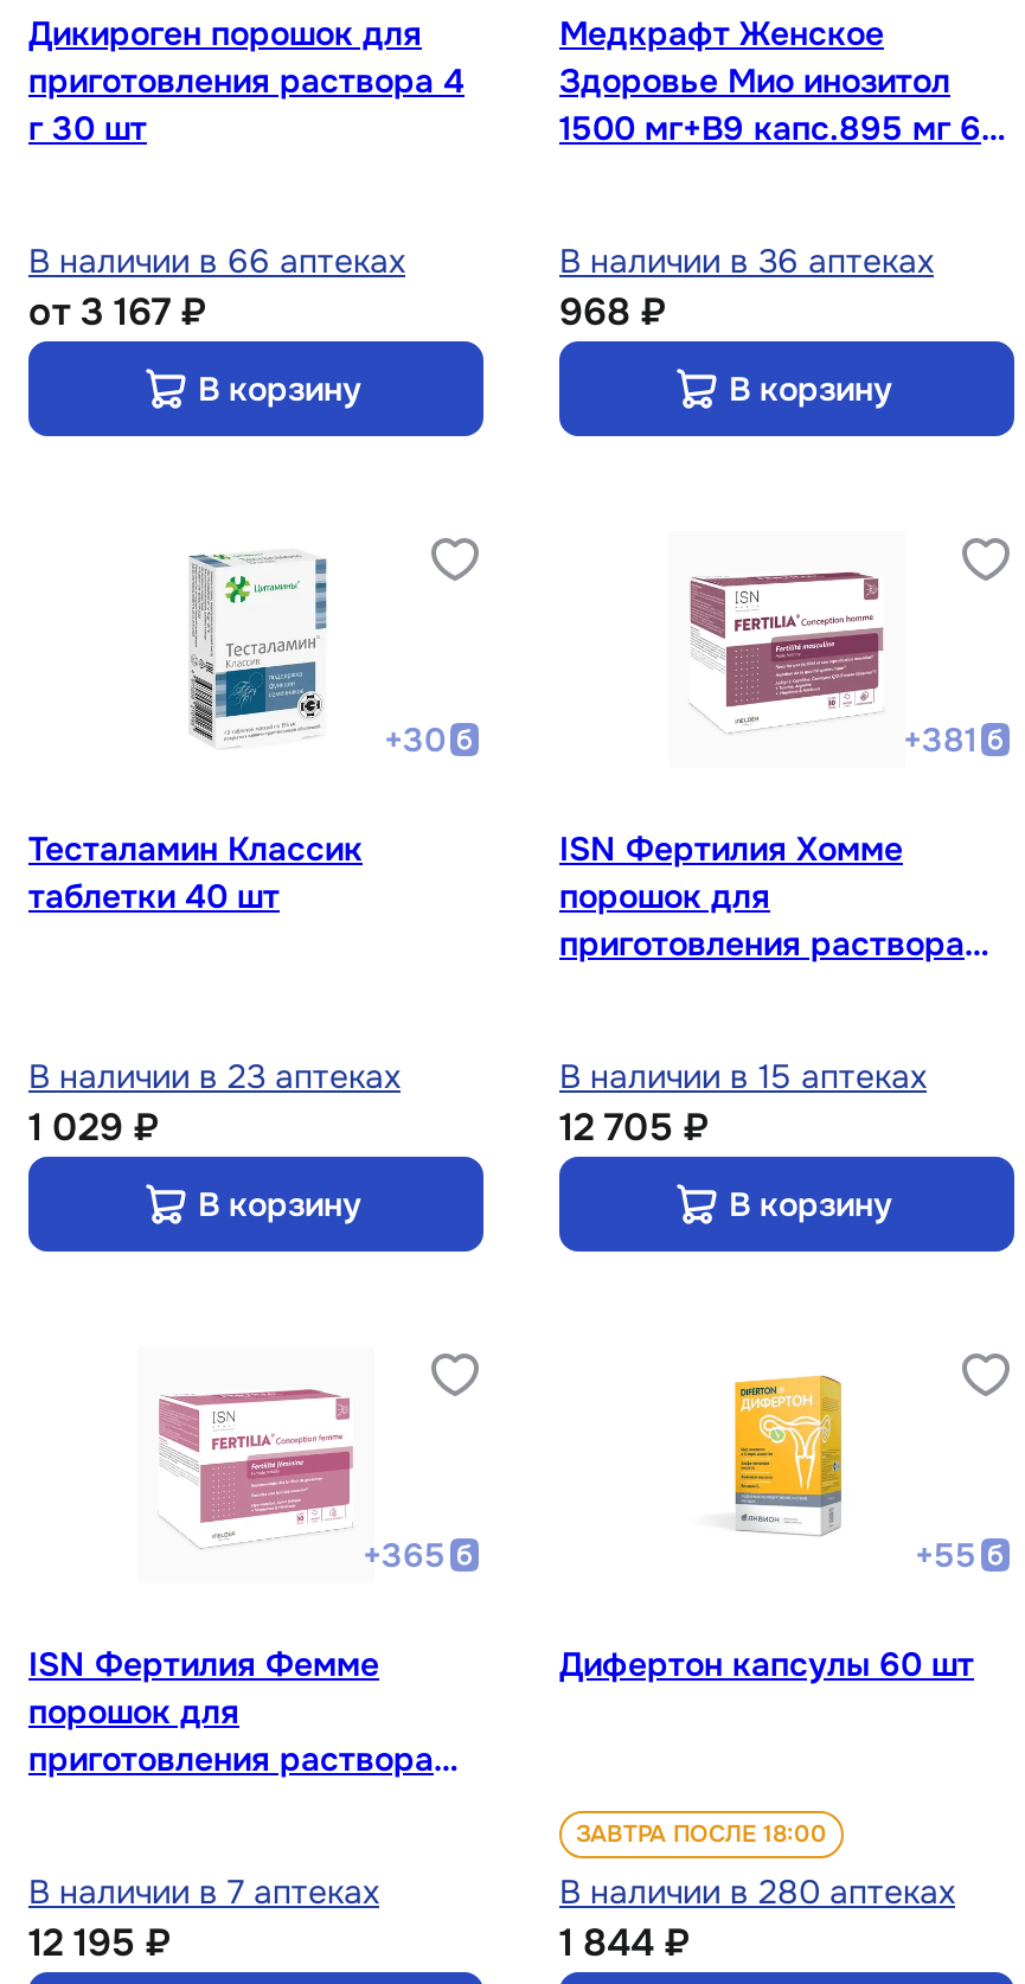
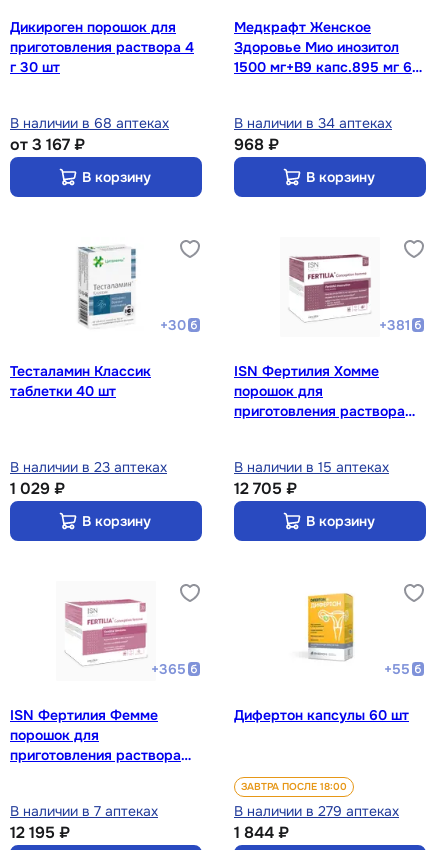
[28,240,405,283] В наличии в 66 аптеках -> [10,114,169,132] В наличии в 68 аптеках
[559,240,934,283] В наличии в 36 аптеках -> [234,114,392,132] В наличии в 34 аптеках
[559,1871,955,1913] В наличии в 280 аптеках -> [234,802,399,820] В наличии в 279 аптеках

